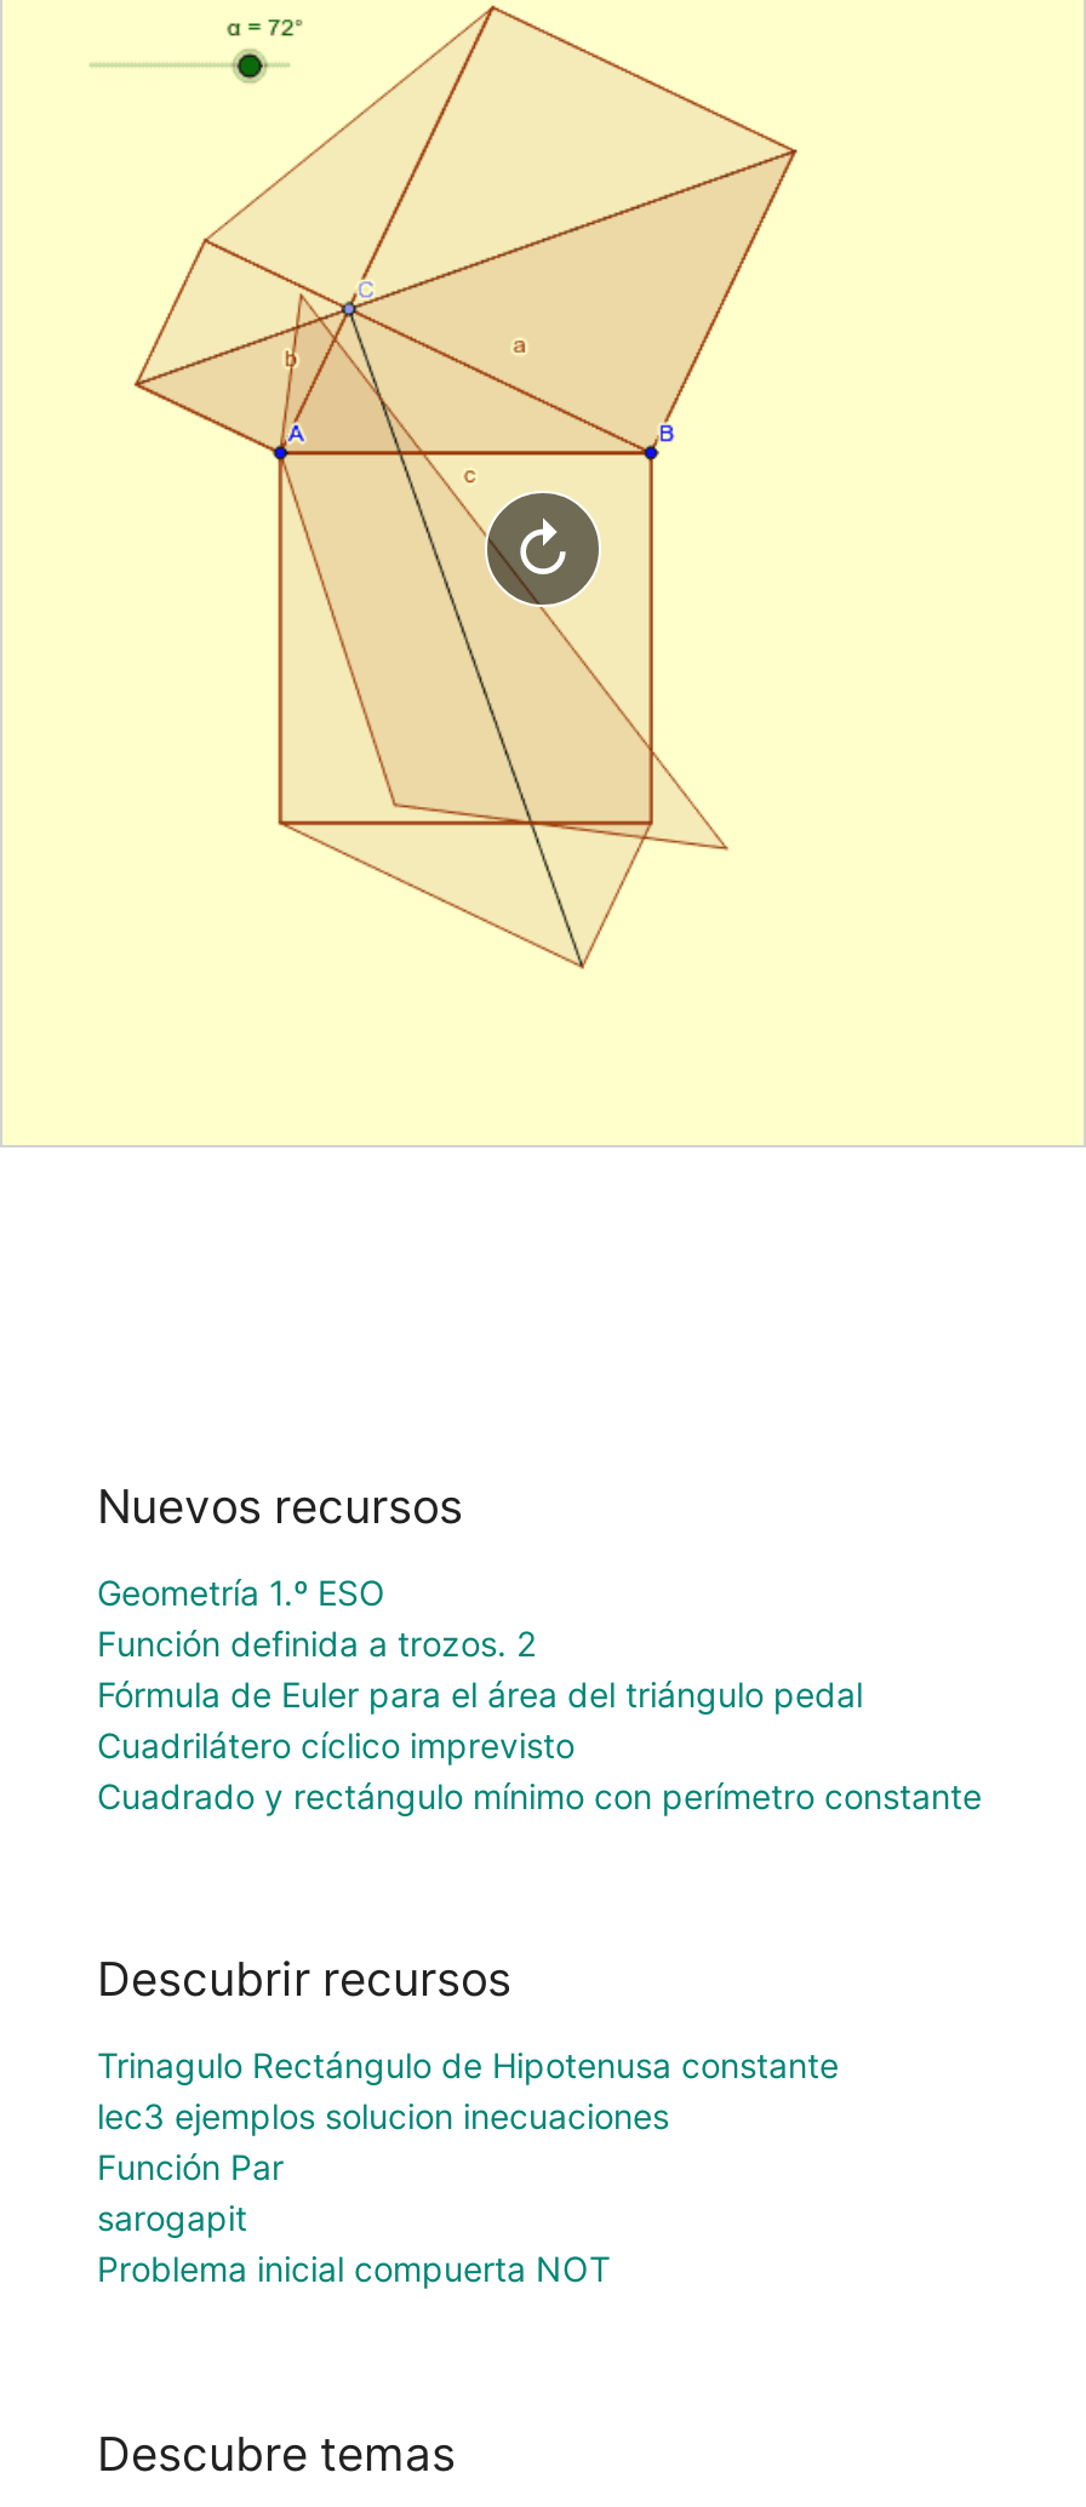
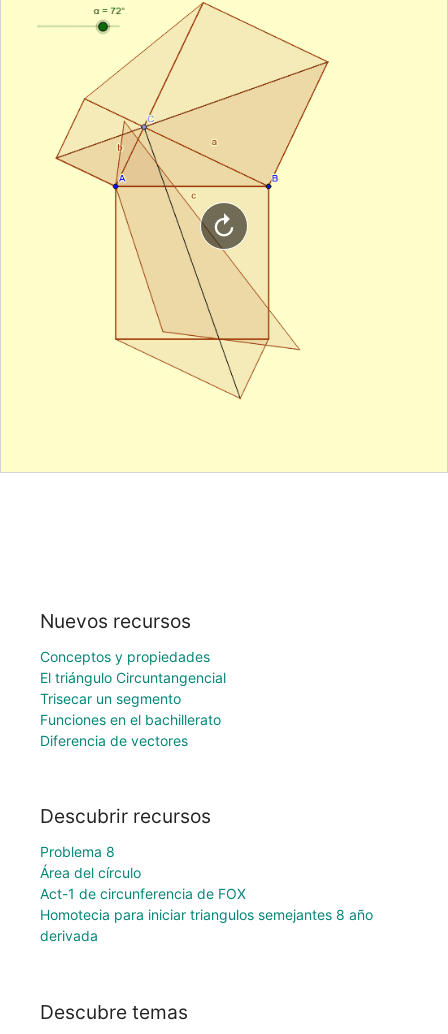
[97,1571,982,1816] Geometría 1.º ESO | Función definida a trozos. 2 | Fórmula de Euler para el área del triángulo pedal | Cuadrilátero cíclico imprevisto | Cuadrado y rectángulo mínimo con perímetro constante -> [40,648,226,749] Conceptos y propiedades | El triángulo Circuntangencial | Trisecar un segmento | Funciones en el bachillerato | Diferencia de vectores
[97,2045,839,2290] Trinagulo Rectángulo de Hipotenusa constante | lec3 ejemplos solucion inecuaciones | Función Par | sarogapit | Problema inicial compuerta NOT -> [40,843,373,944] Problema 8 | Área del círculo | Act-1 de circunferencia de FOX | Homotecia para iniciar triangulos semejantes 8 año | derivada

